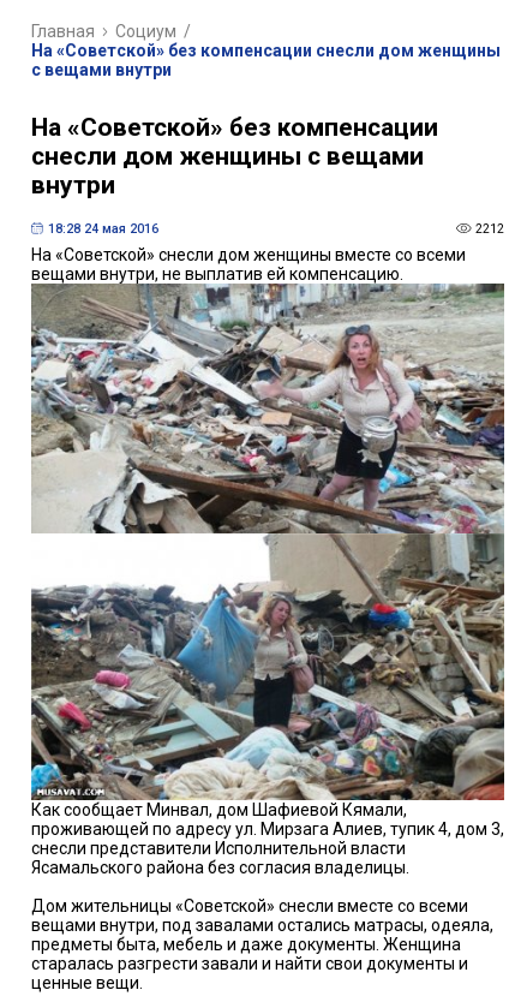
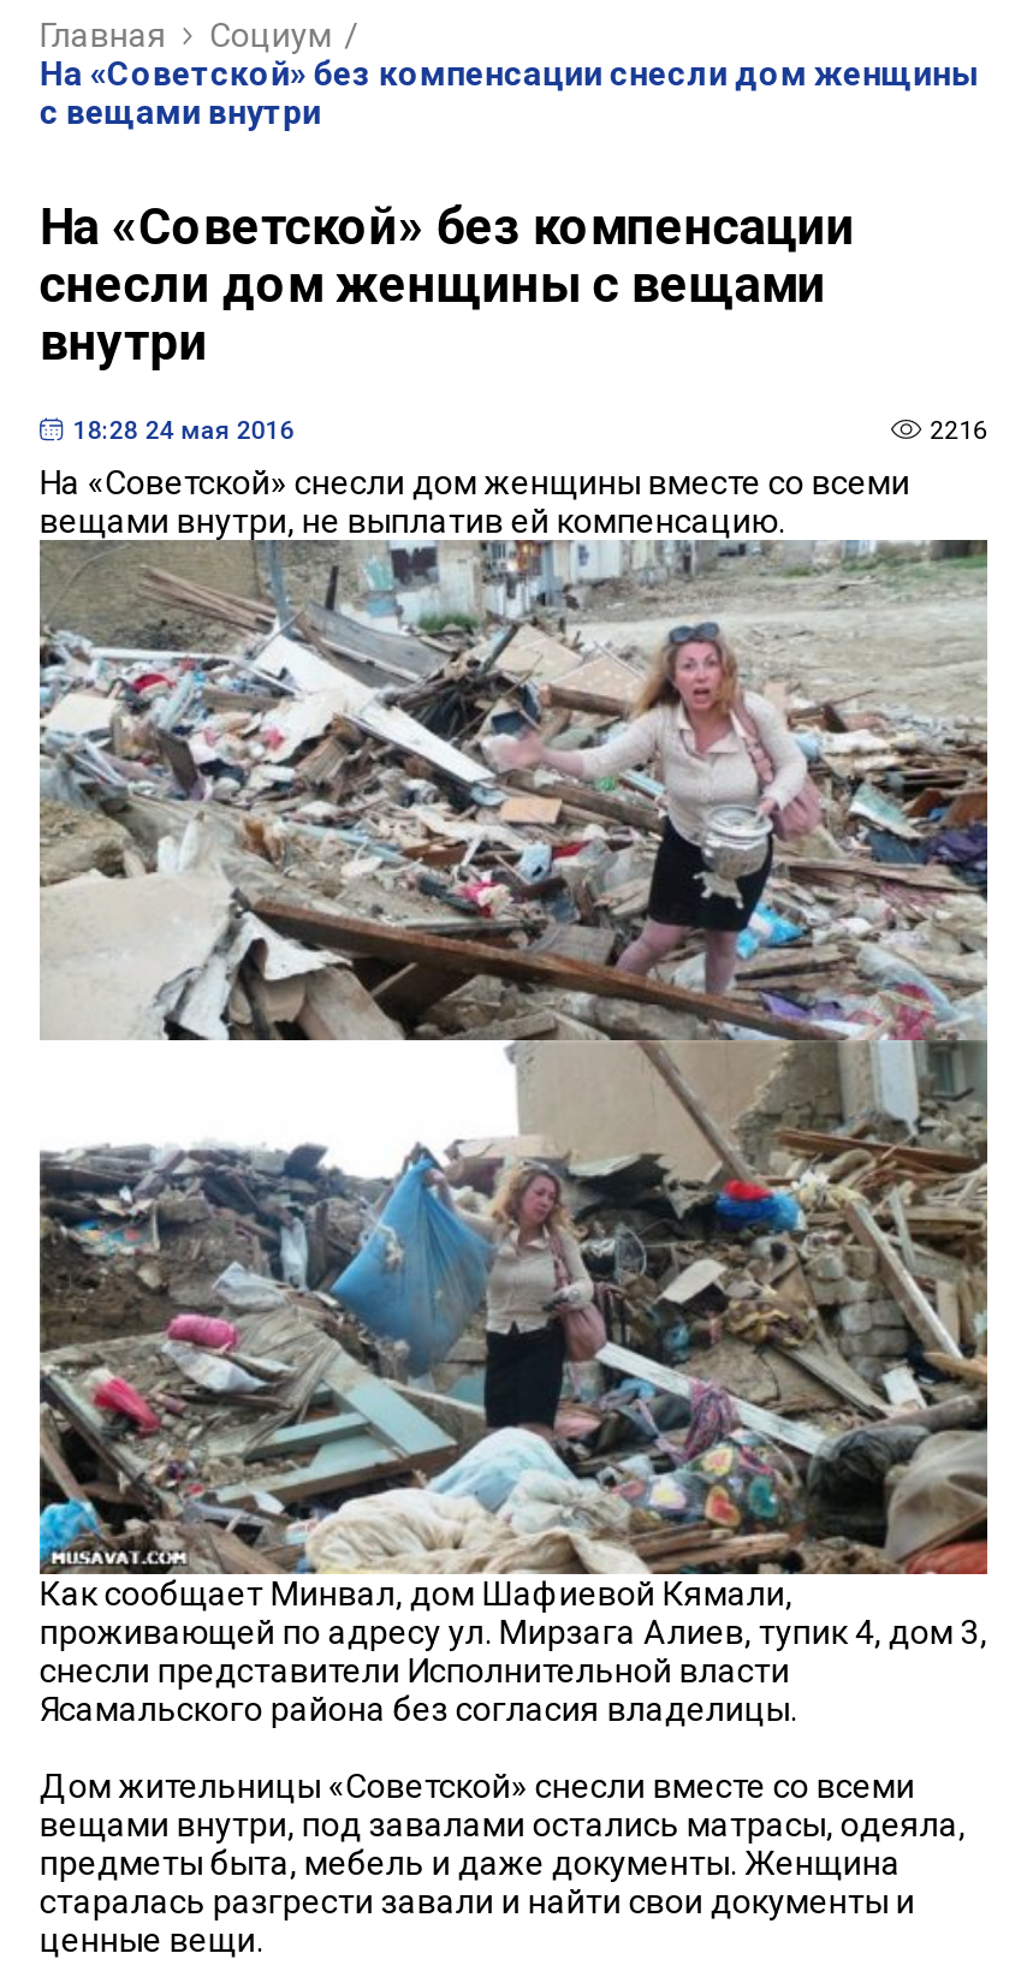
[476,221,504,236] 2212 -> [930,414,988,445] 2216

